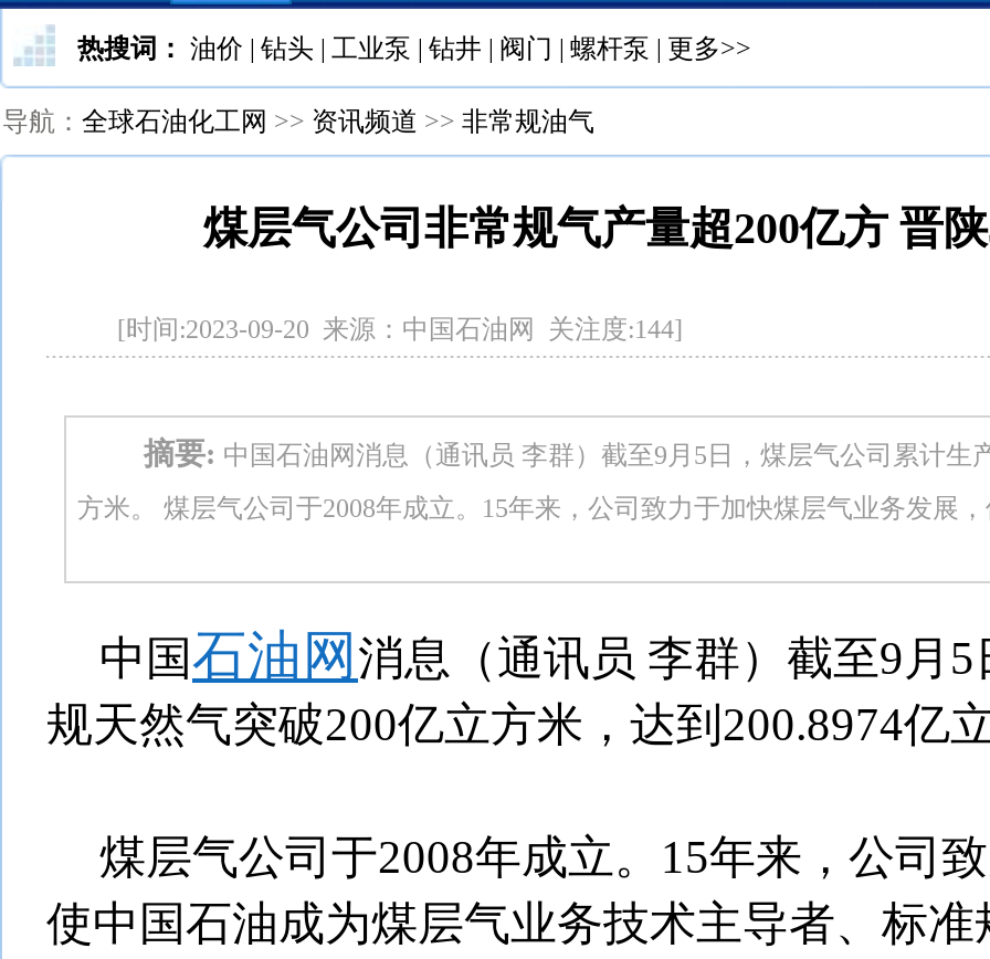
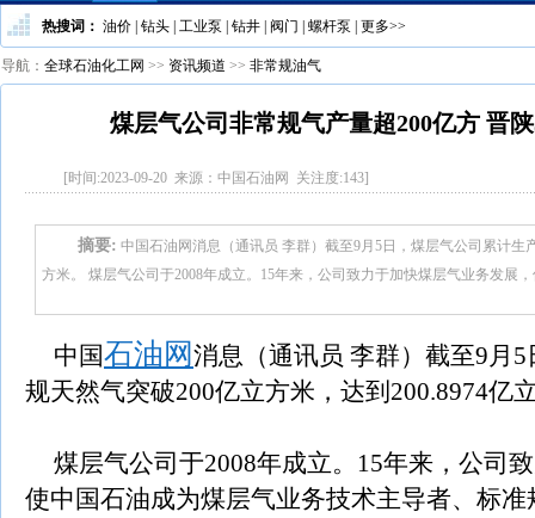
[117,314,683,345] [时间:2023-09-20 来源：中国石油网 关注度:144] -> [63,169,369,186] [时间:2023-09-20 来源：中国石油网 关注度:143]

